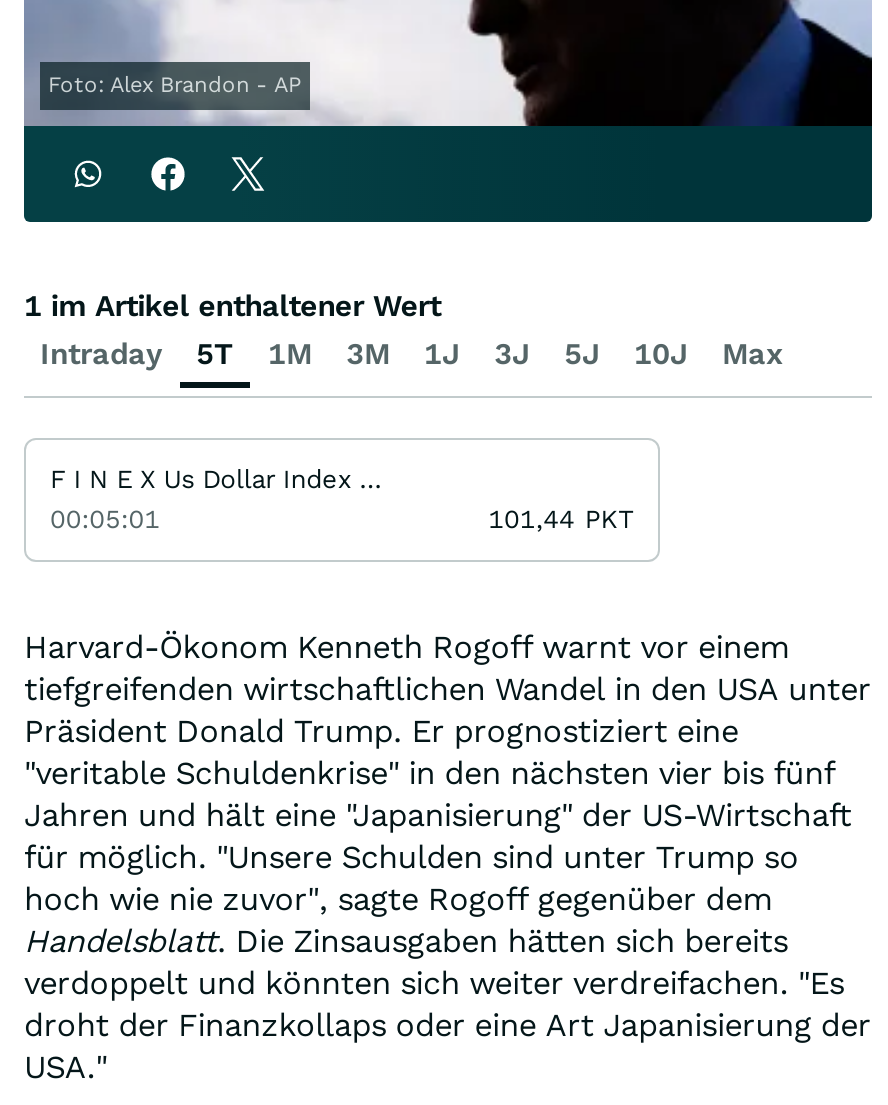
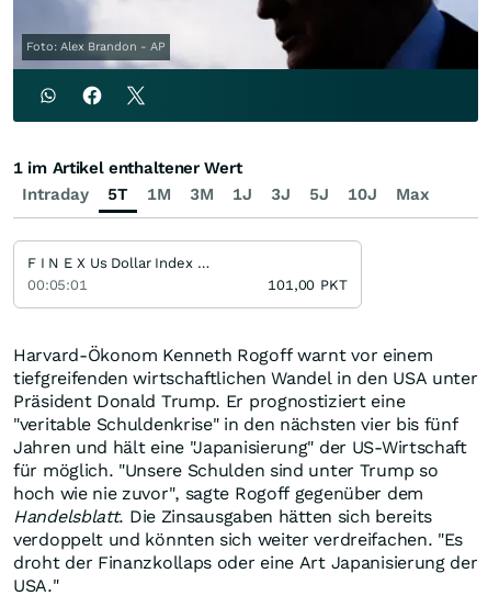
[488,505,634,535] 101,44 PKT -> [268,277,348,293] 101,00 PKT

